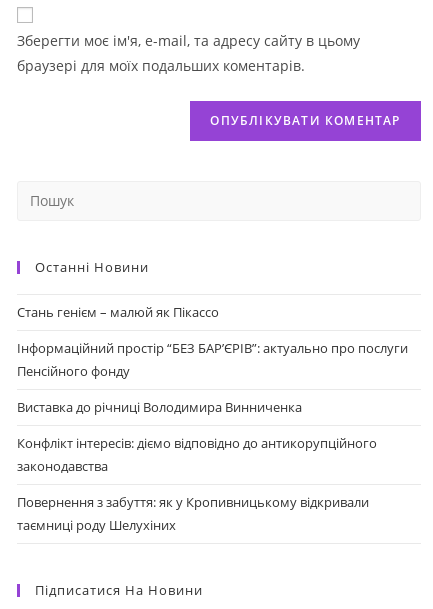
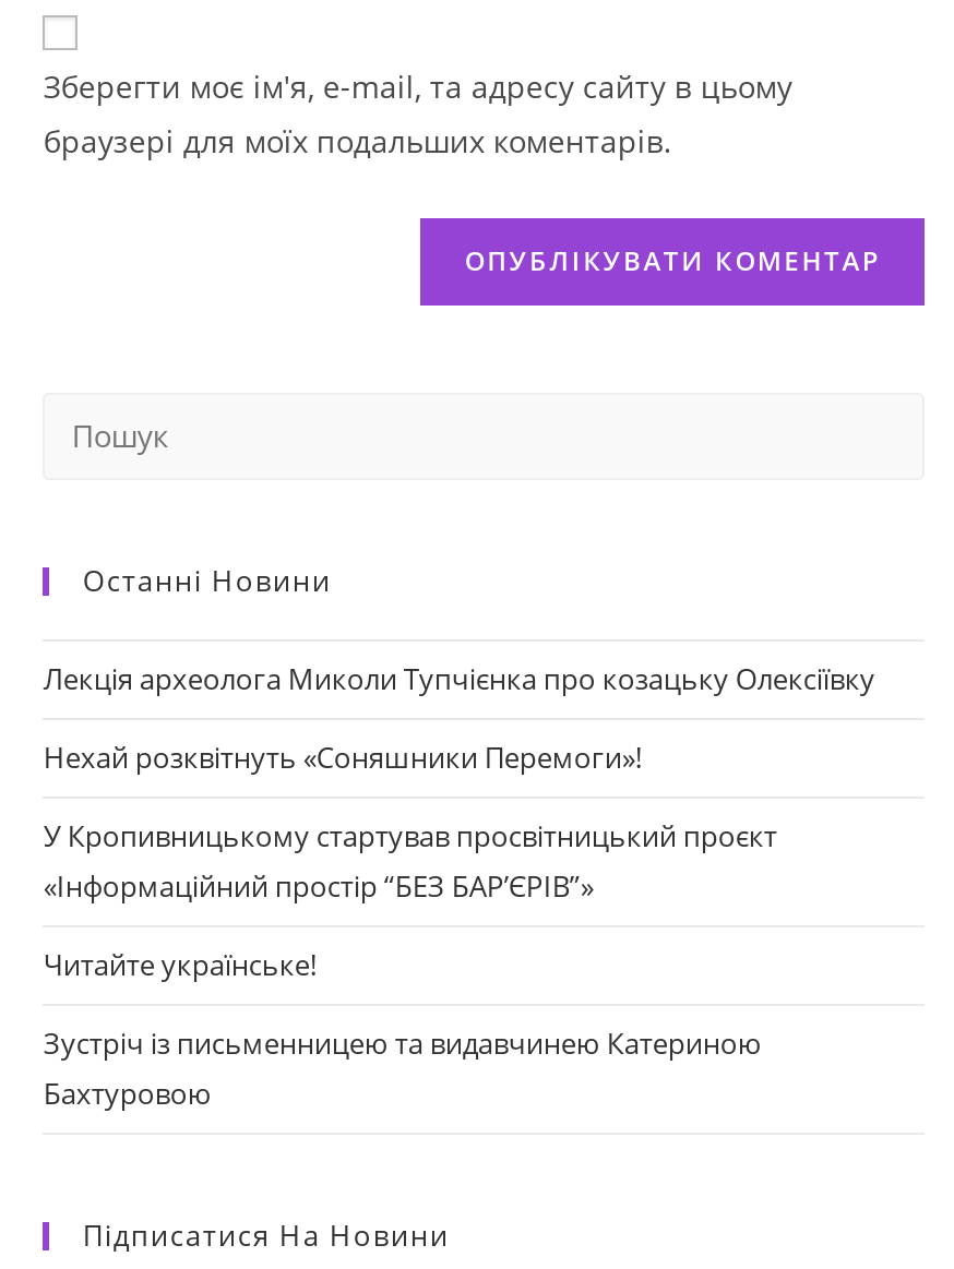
[17,302,219,320] Стань генієм – малюй як Пікассо -> [43,659,875,698] Лекція археолога Миколи Тупчієнка про козацьку Олексіївку
[17,338,408,379] Інформаційний простір “БЕЗ БАР’ЄРІВ”: актуально про послуги | Пенсійного фонду -> [43,738,642,777] Нехай розквітнуть «Соняшники Перемоги»!
[17,397,302,415] Виставка до річниці Володимира Винниченка -> [43,816,777,906] У Кропивницькому стартував просвітницький проєкт | «Інформаційний простір “БЕЗ БАР’ЄРІВ”»
[17,433,377,474] Конфлікт інтересів: діємо відповідно до антикорупційного | законодавства -> [43,945,316,984] Читайте українське!
[17,492,369,533] Повернення з забуття: як у Кропивницькому відкривали | таємниці роду Шелухіних -> [43,1023,762,1113] Зустріч із письменницею та видавчинею Катериною | Бахтуровою

